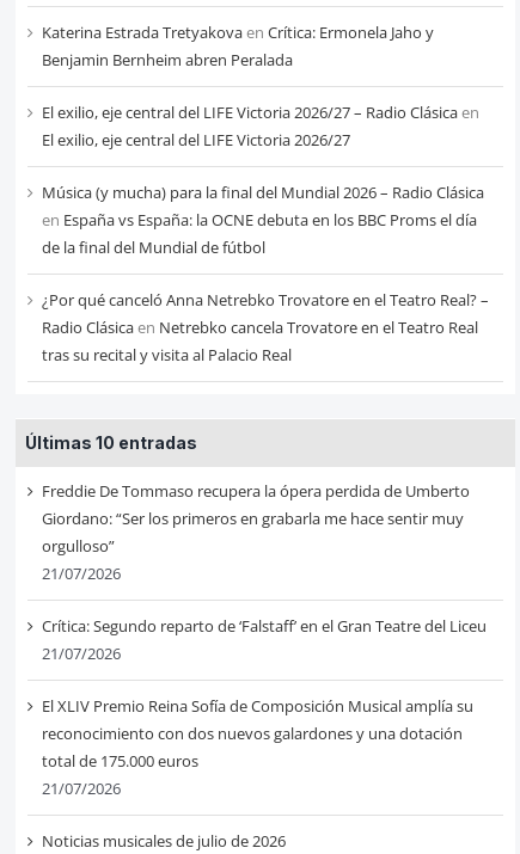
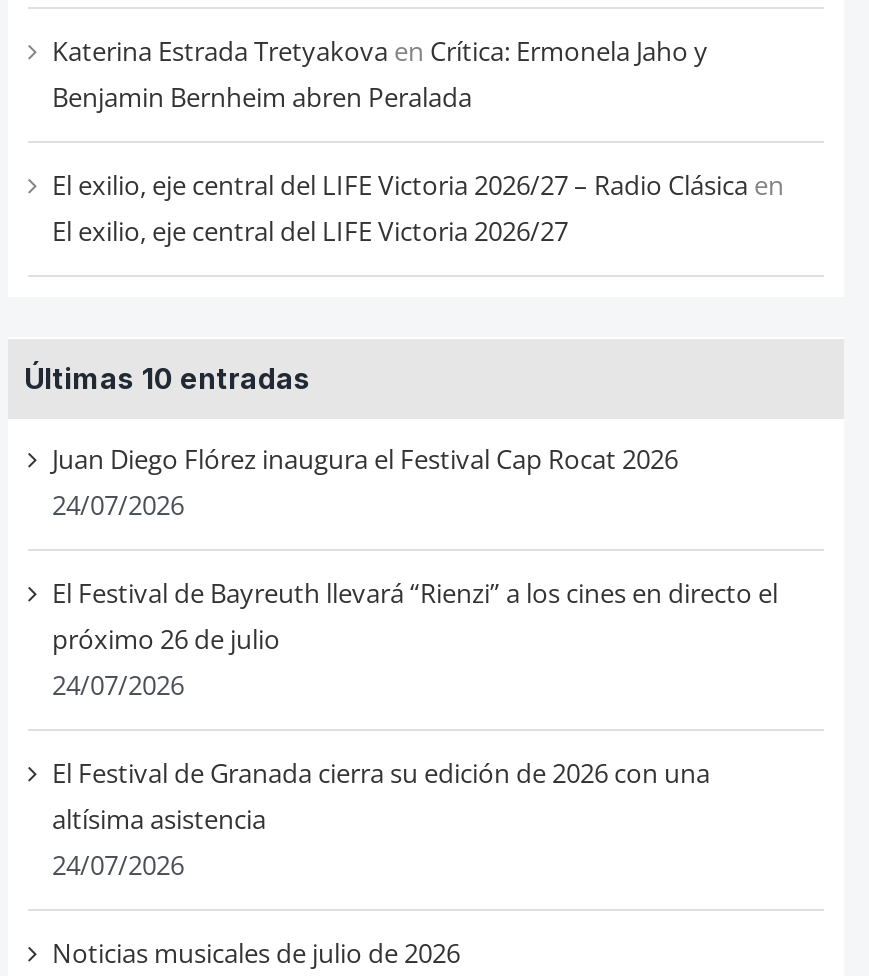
[42,181,489,365] Música (y mucha) para la final del Mundial 2026 – Radio Clásica | en España vs España: la OCNE debuta en los BBC Proms el día | de la final del Mundial de fútbol | ¿Por qué canceló Anna Netrebko Trovatore en el Teatro Real? – | Radio Clásica en Netrebko cancela Trovatore en el Teatro Real | tras su recital y visita al Palacio Real -> none
[42,480,470,584] Freddie De Tommaso recupera la ópera perdida de Umberto | Giordano: “Ser los primeros en grabarla me hace sentir muy | orgulloso” | 21/07/2026 -> [52,441,678,523] Juan Diego Flórez inaugura el Festival Cap Rocat 2026 | 24/07/2026
[42,615,487,664] Crítica: Segundo reparto de ‘Falstaff’ en el Gran Teatre del Liceu | 21/07/2026 -> [52,575,778,703] El Festival de Bayreuth llevará “Rienzi” a los cines en directo el | próximo 26 de julio | 24/07/2026
[42,695,473,799] El XLIV Premio Reina Sofía de Composición Musical amplía su | reconocimiento con dos nuevos galardones y una dotación | total de 175.000 euros | 21/07/2026 -> [52,755,710,883] El Festival de Granada cierra su edición de 2026 con una | altísima asistencia | 24/07/2026

